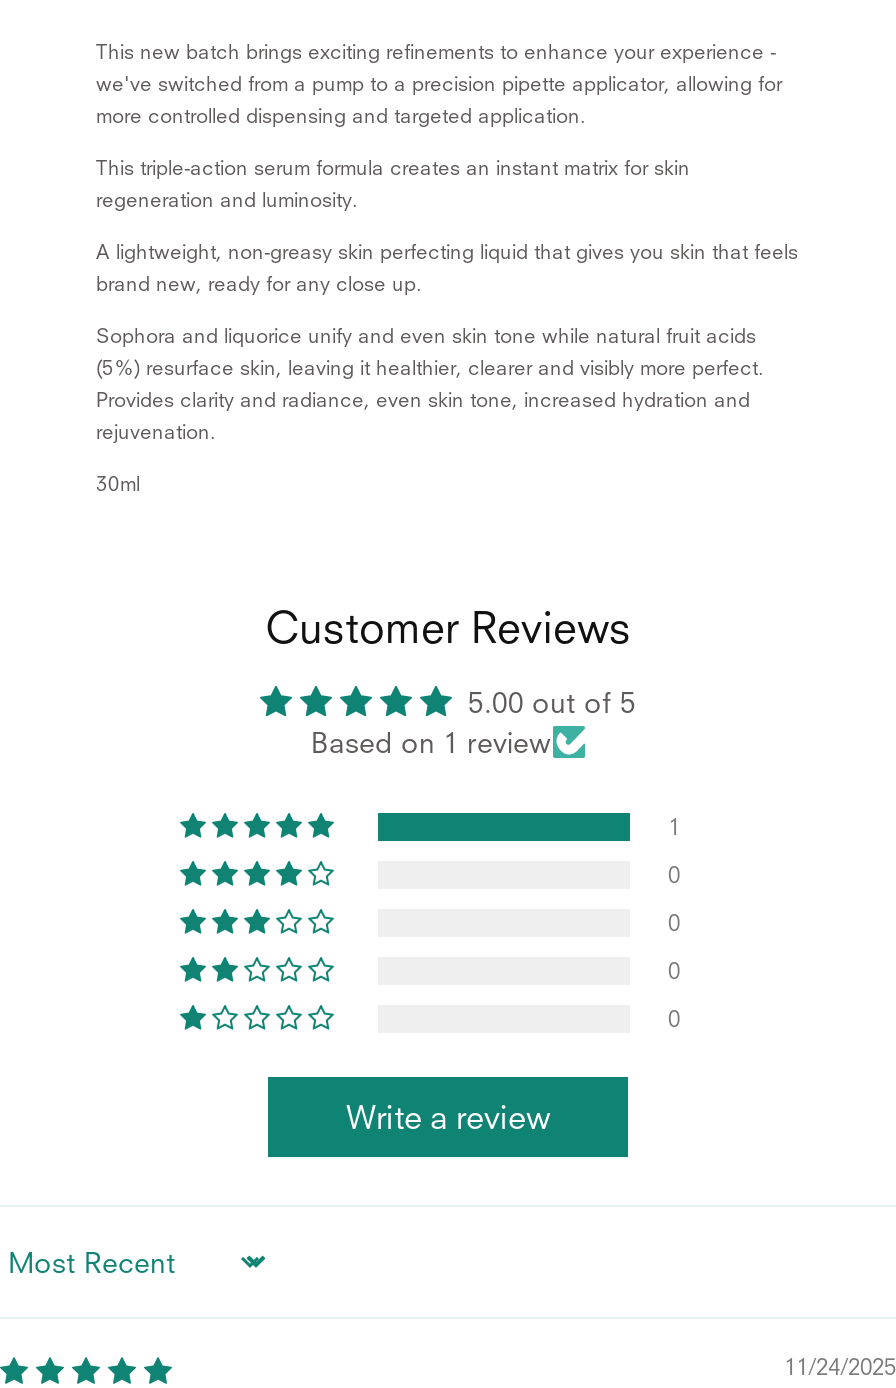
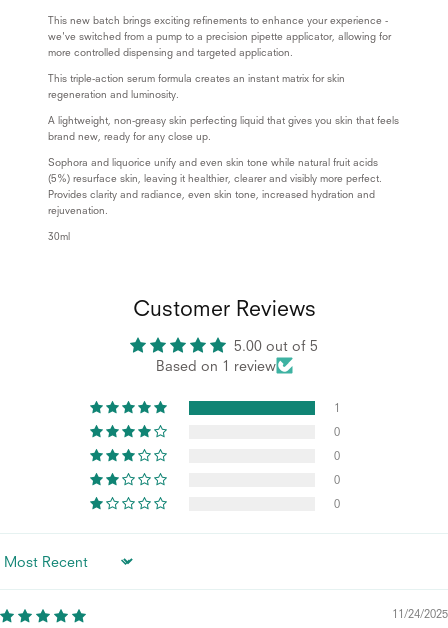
[346,1097,550,1135] Write a review -> none

